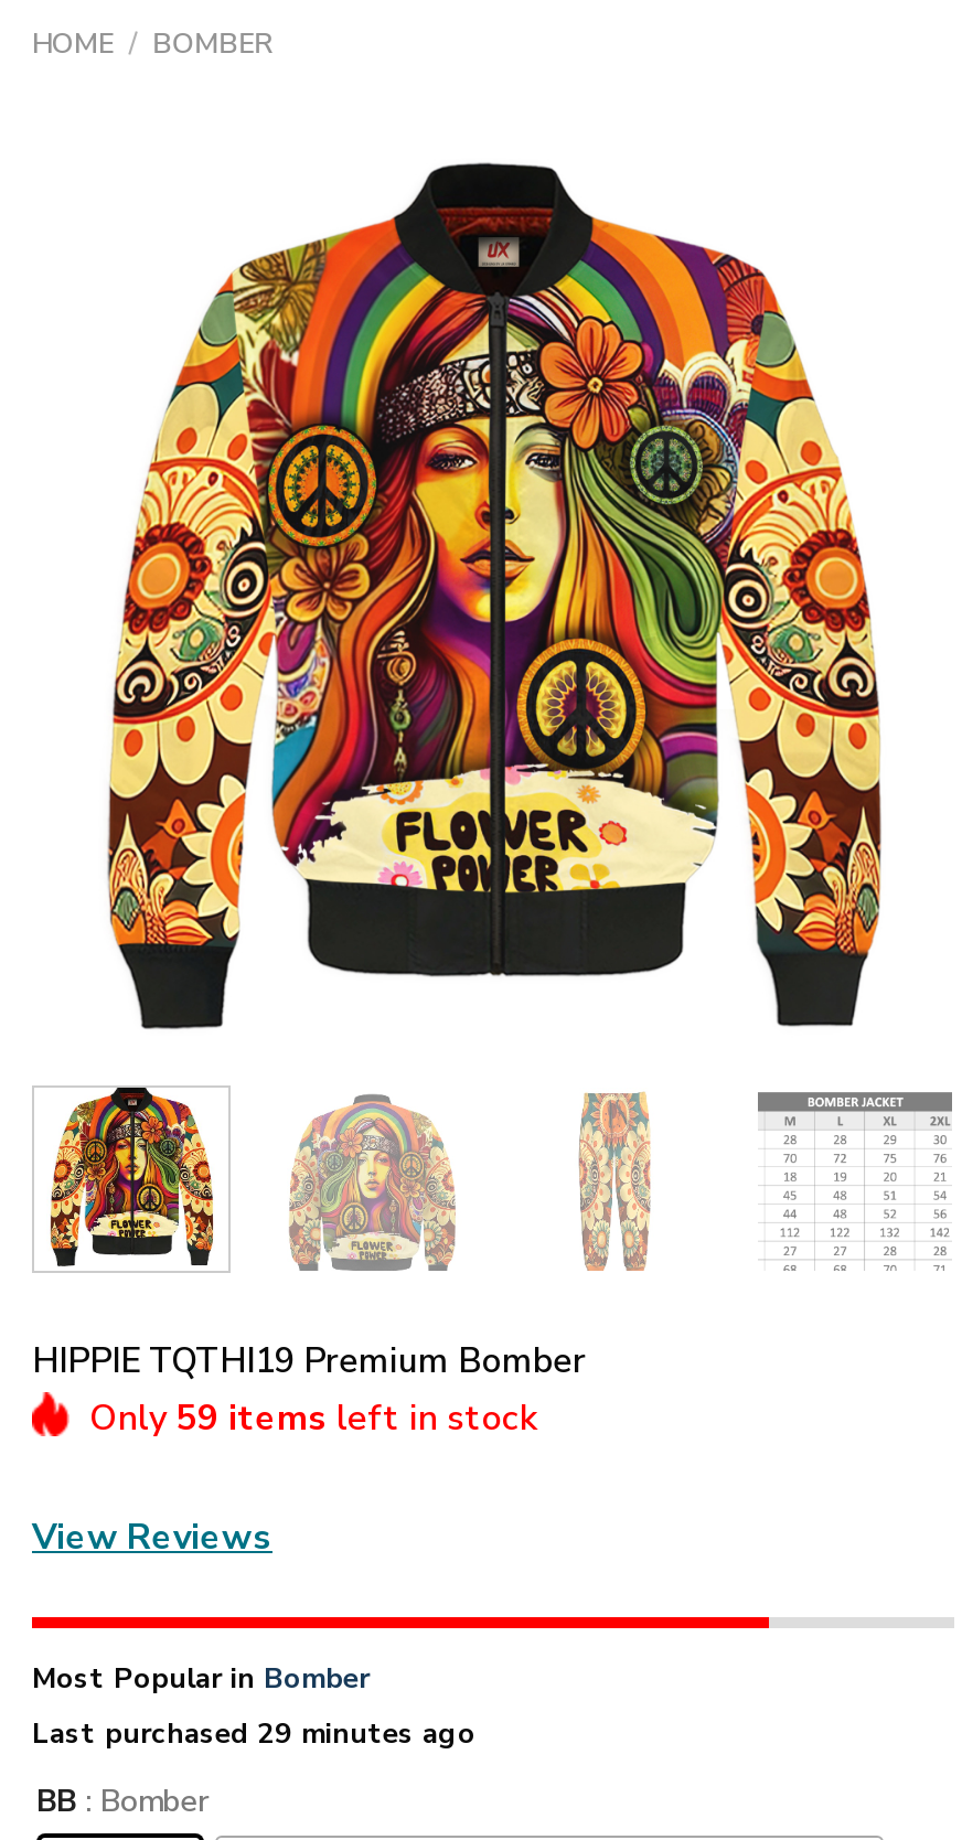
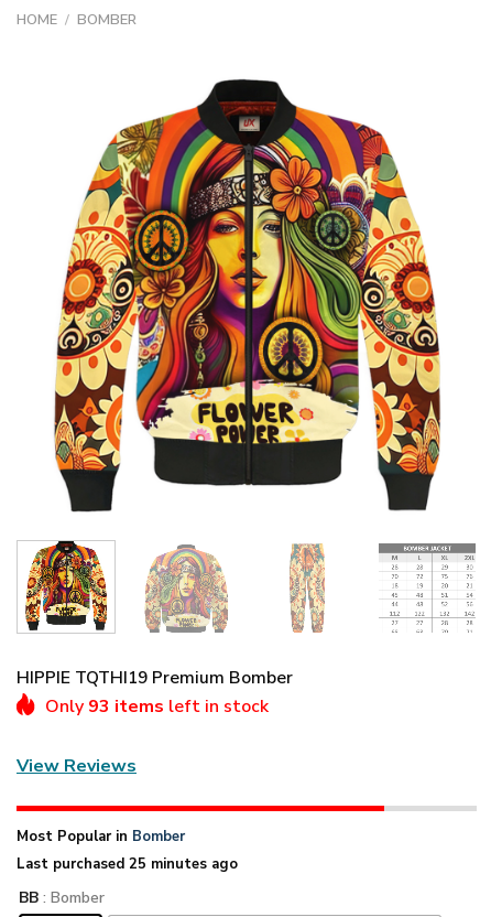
[89,1393,537,1442] Only 59 items left in stock -> [45,694,269,718] Only 93 items left in stock
[32,1714,475,1753] Last purchased 29 minutes ago -> [17,854,238,874] Last purchased 25 minutes ago

